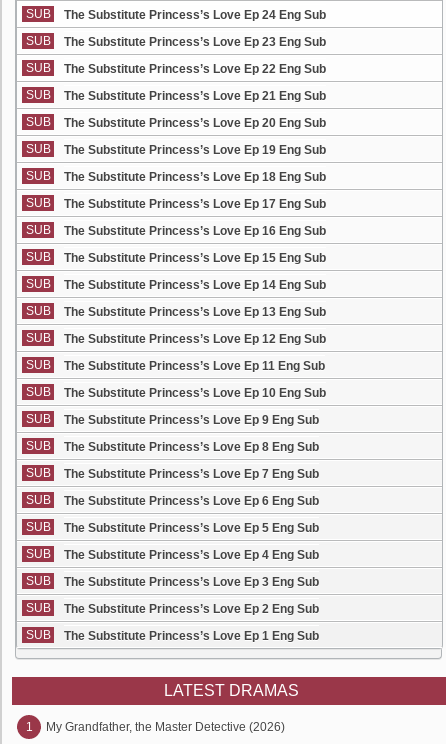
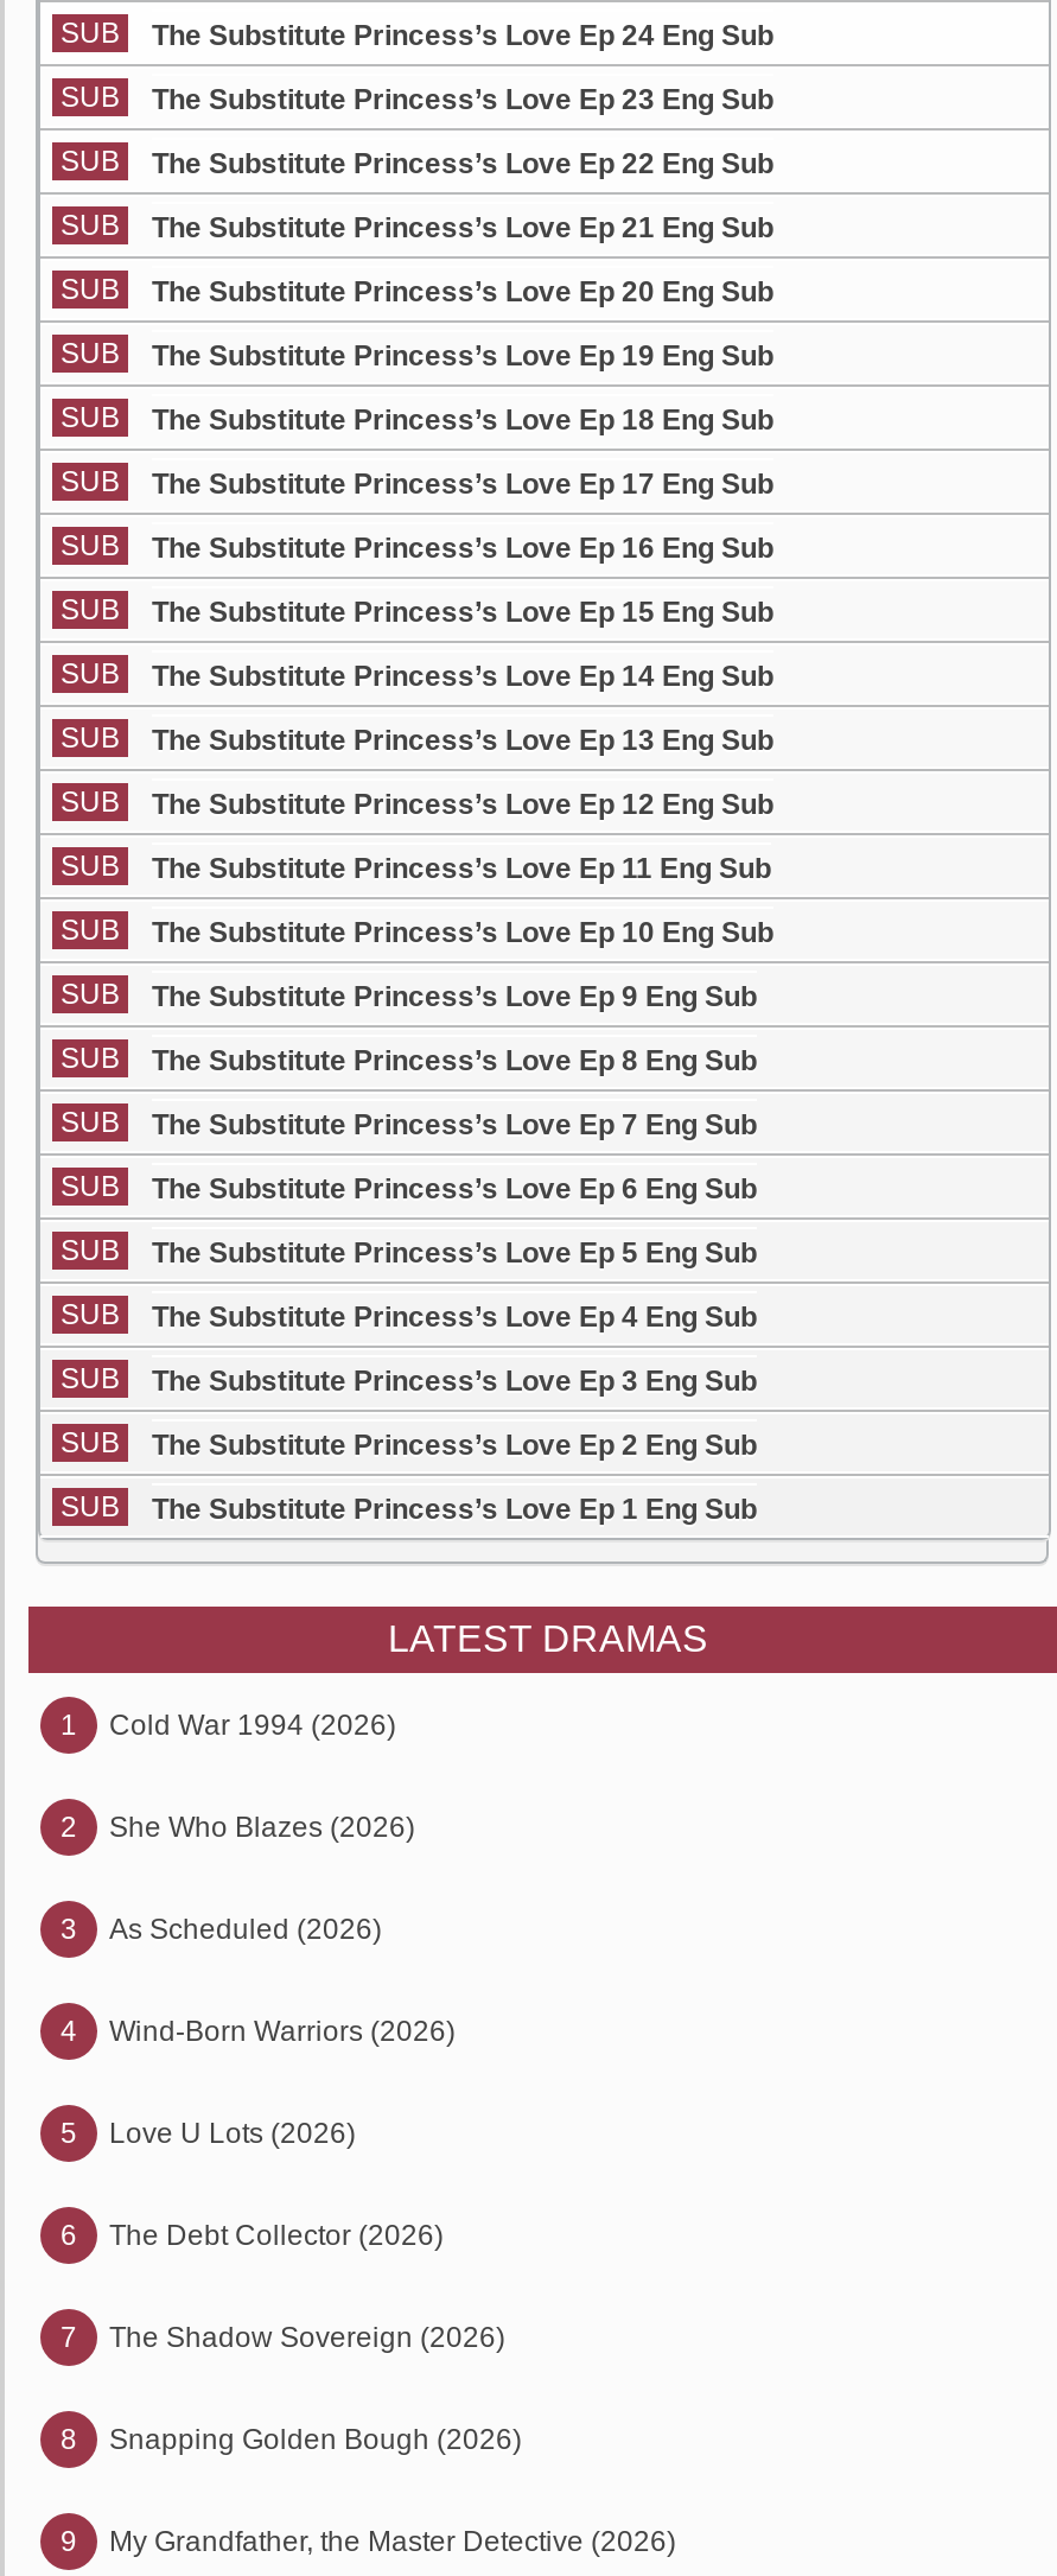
none -> [61,1709,522,2558] Cold War 1994 (2026) | 2 | She Who Blazes (2026) | 3 | As Scheduled (2026) | 4 | Wind-Born Warriors (2026) | 5 | Love U Lots (2026) | 6 | The Debt Collector (2026) | 7 | The Shadow Sovereign (2026) | 8 | Snapping Golden Bough (2026) | 9

